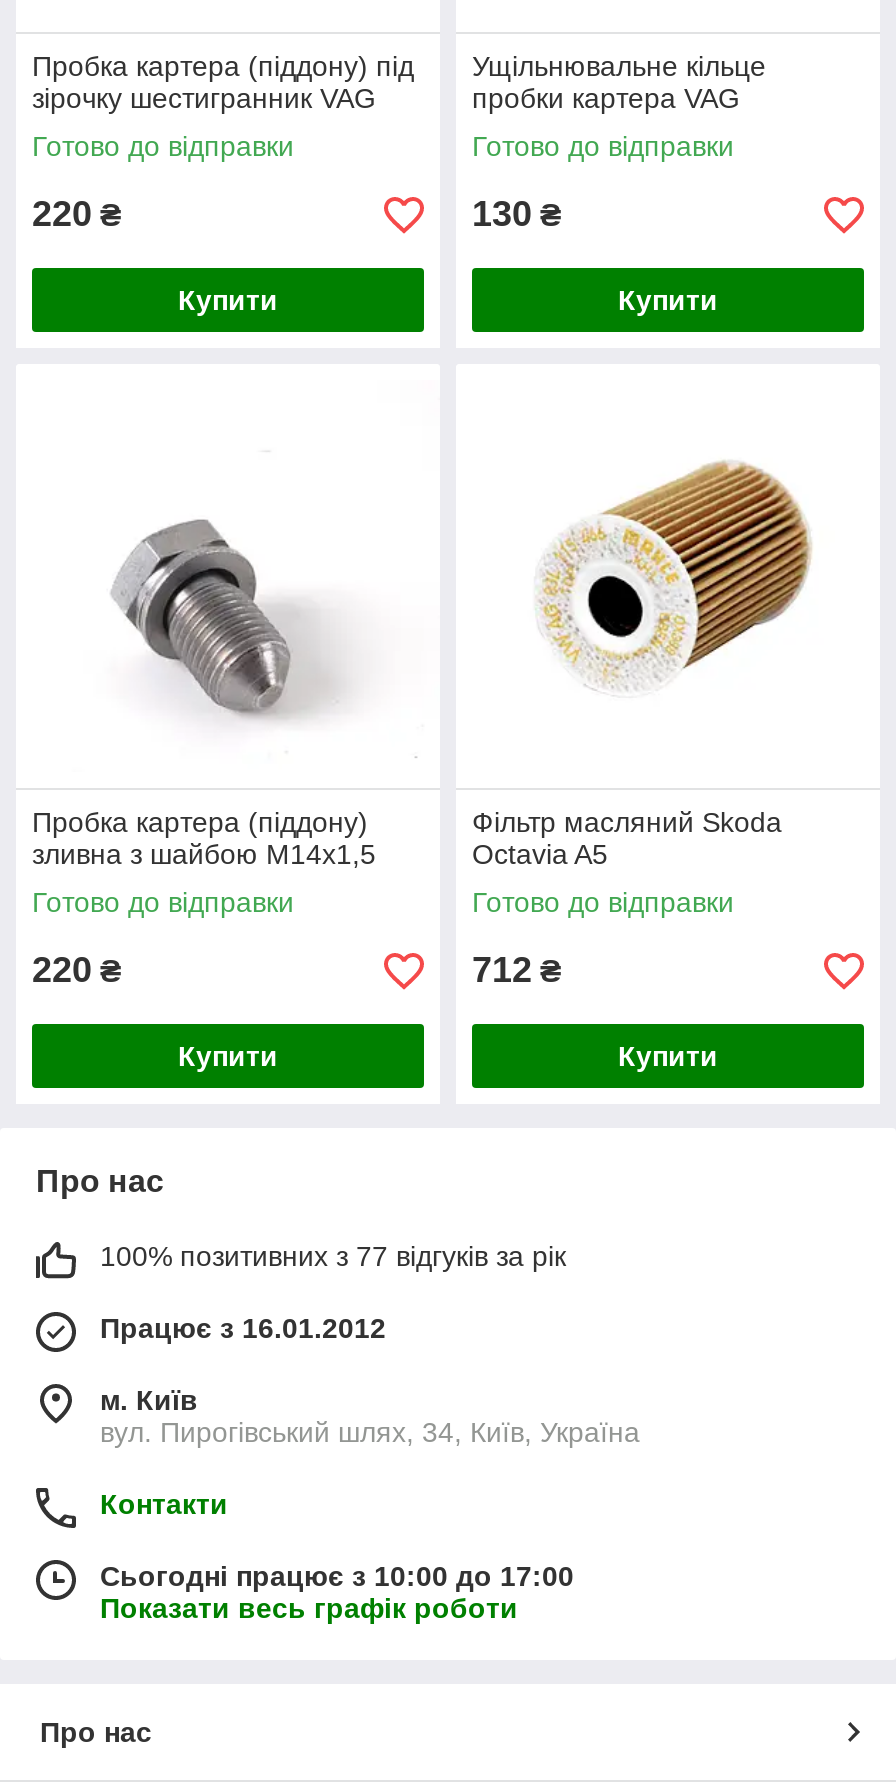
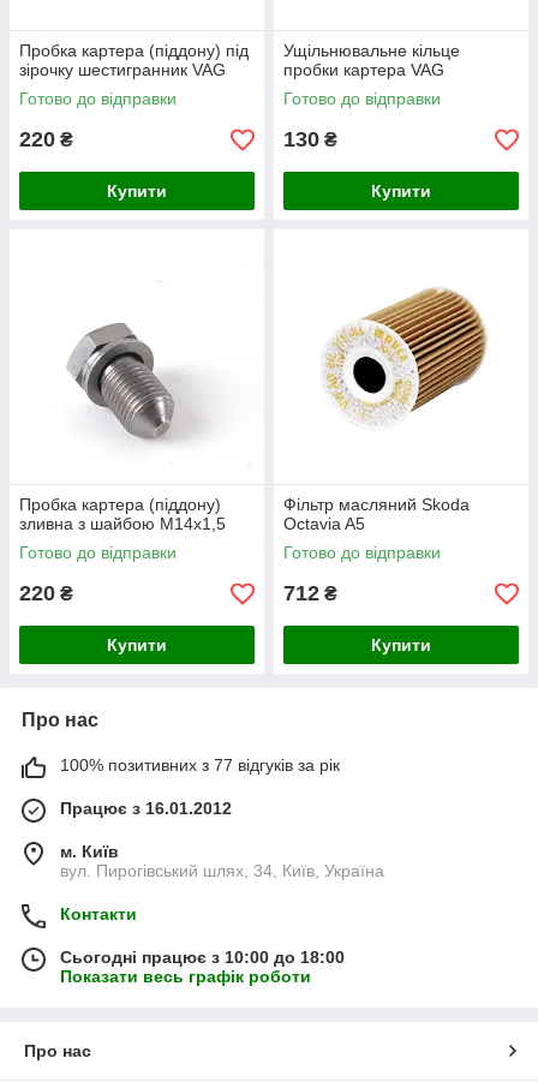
[100,1560,574,1592] Сьогодні працює з 10:00 до 17:00 -> [60,948,345,967] Сьогодні працює з 10:00 до 18:00

